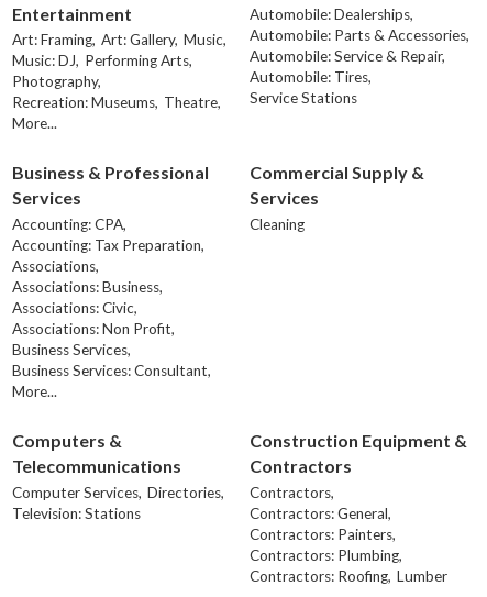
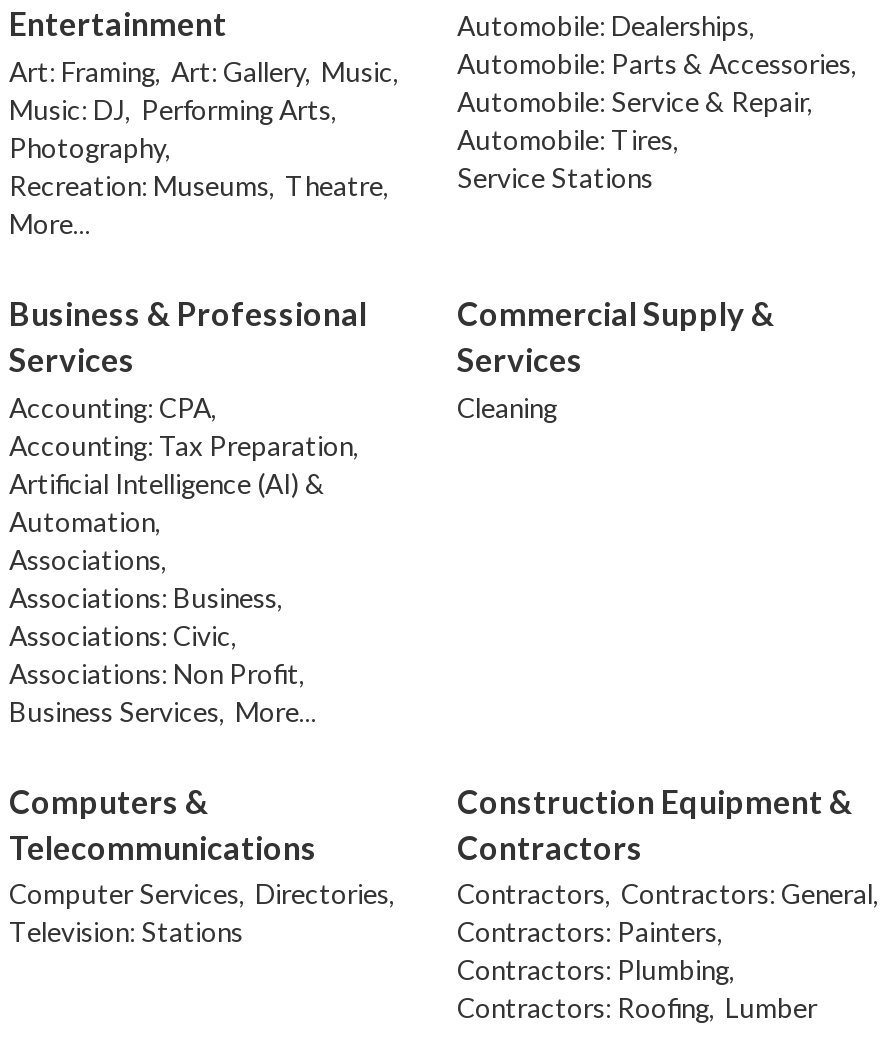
none -> [9,468,325,538] Artificial Intelligence (AI) & | Automation,
moved [12,257,175,337] -> [9,544,305,690]: Associations, | Associations: Business, | Associations: Civic, | Associations: Non Profit,
[12,341,211,400] Business Services, | Business Services: Consultant, | More... -> [9,696,317,728] Business Services, More...

